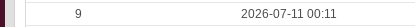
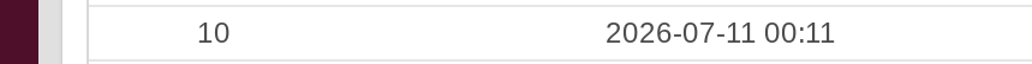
[74,7,81,21] 9 -> [197,17,231,50] 10

